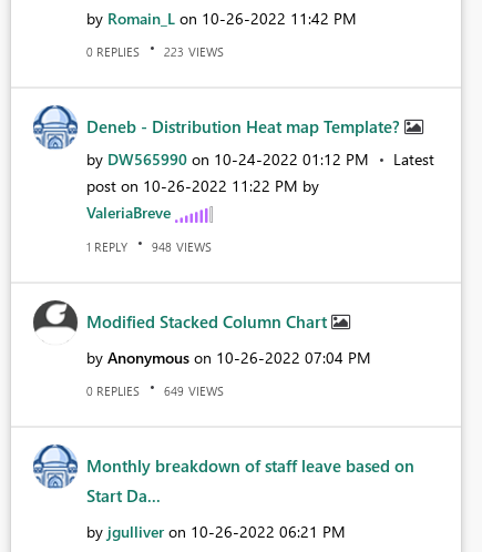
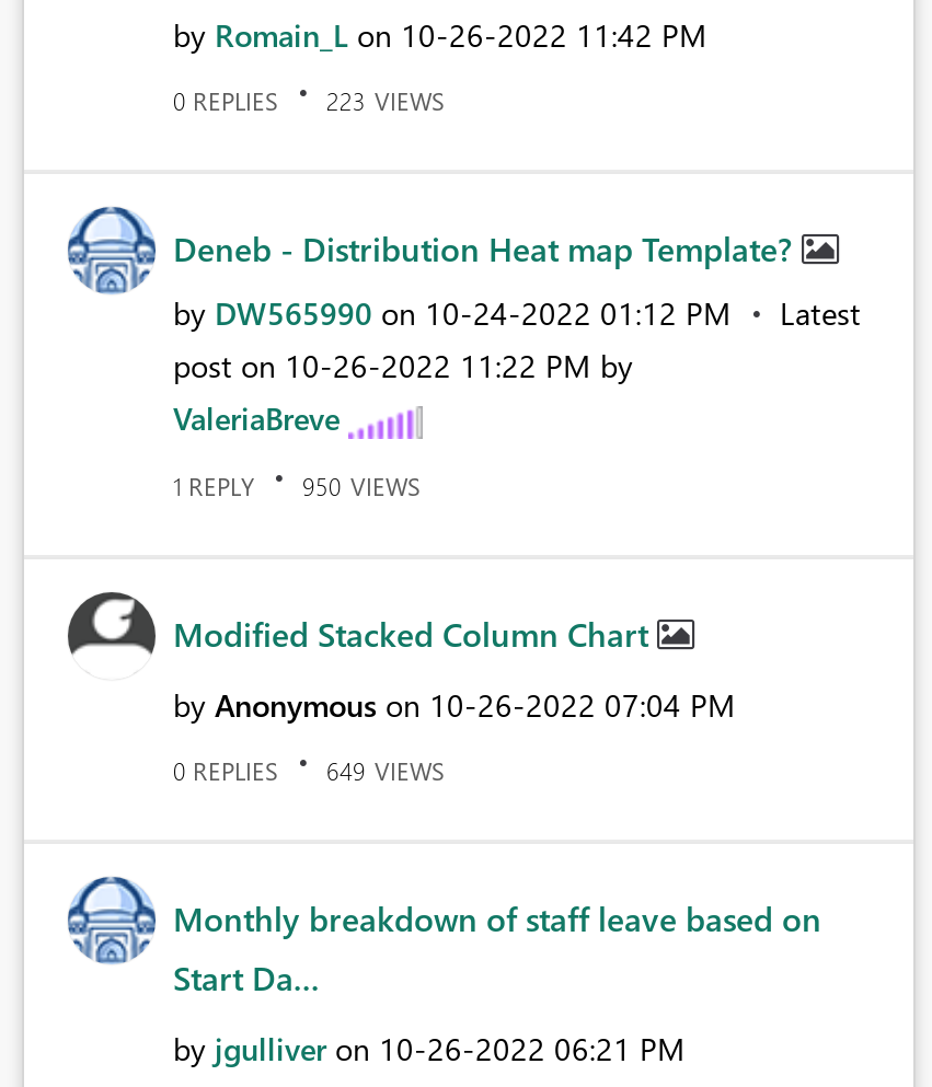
[86,238,212,255] 1 REPLY 948 VIEWS -> [173,469,421,502] 1 REPLY 950 VIEWS

